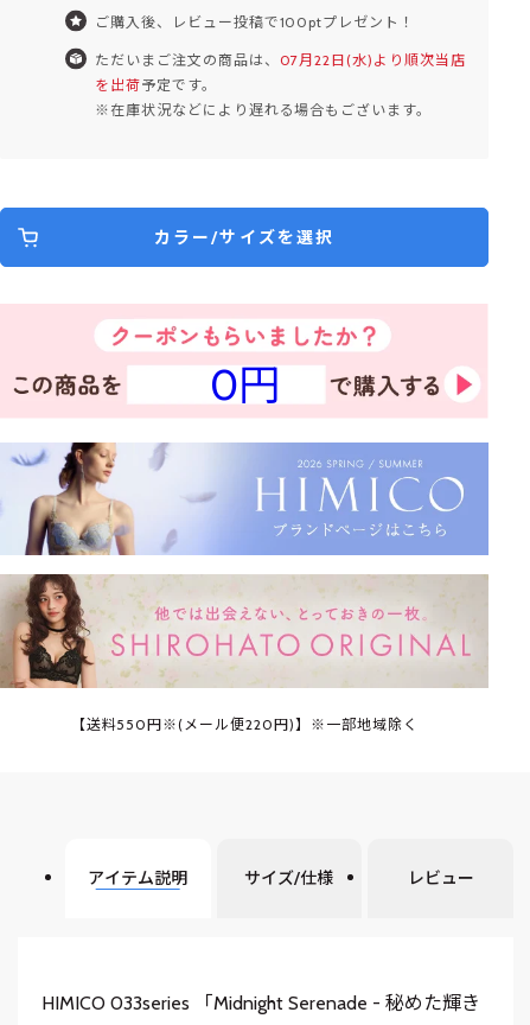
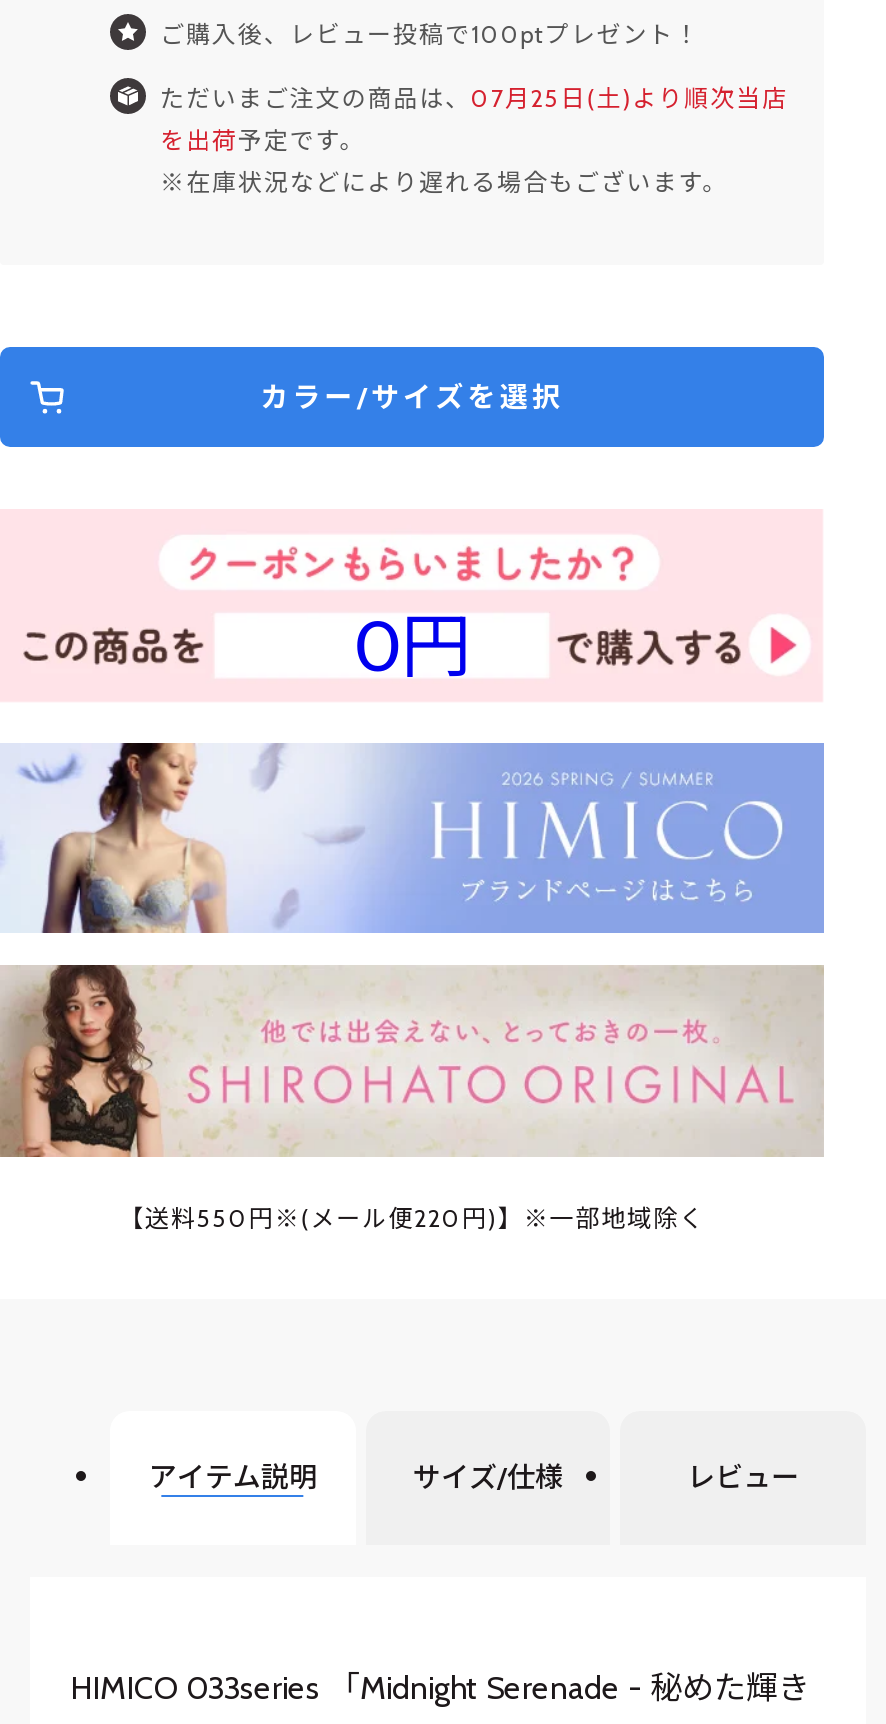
[95,51,466,69] ただいまご注文の商品は、07月22日(水)より順次当店 -> [160,84,788,114] ただいまご注文の商品は、07月25日(土)より順次当店

